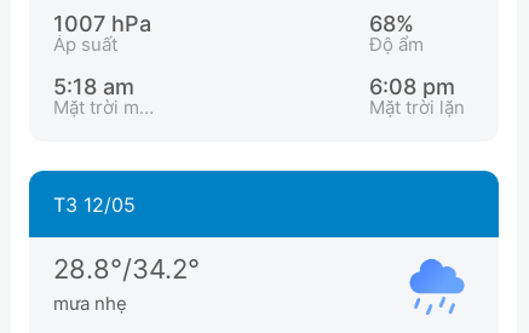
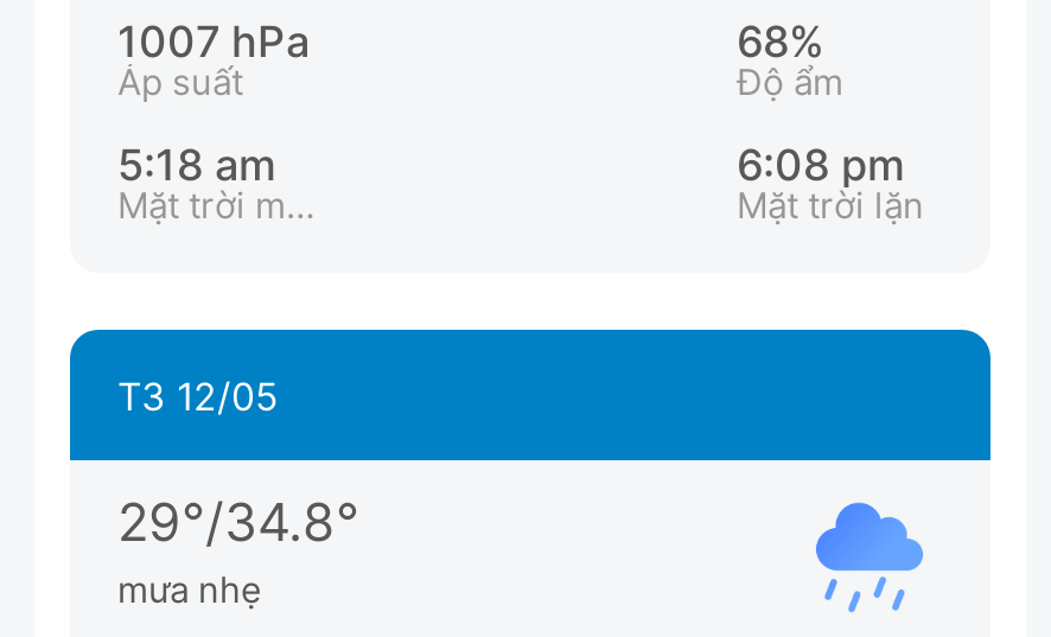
[53,253,200,285] 28.8°/34.2° -> [117,492,359,553] 29°/34.8°

